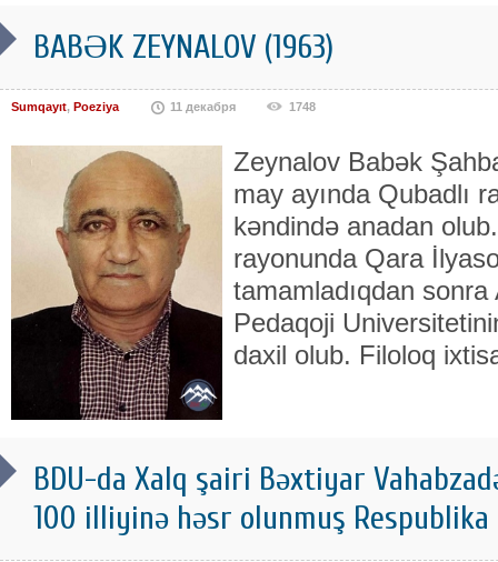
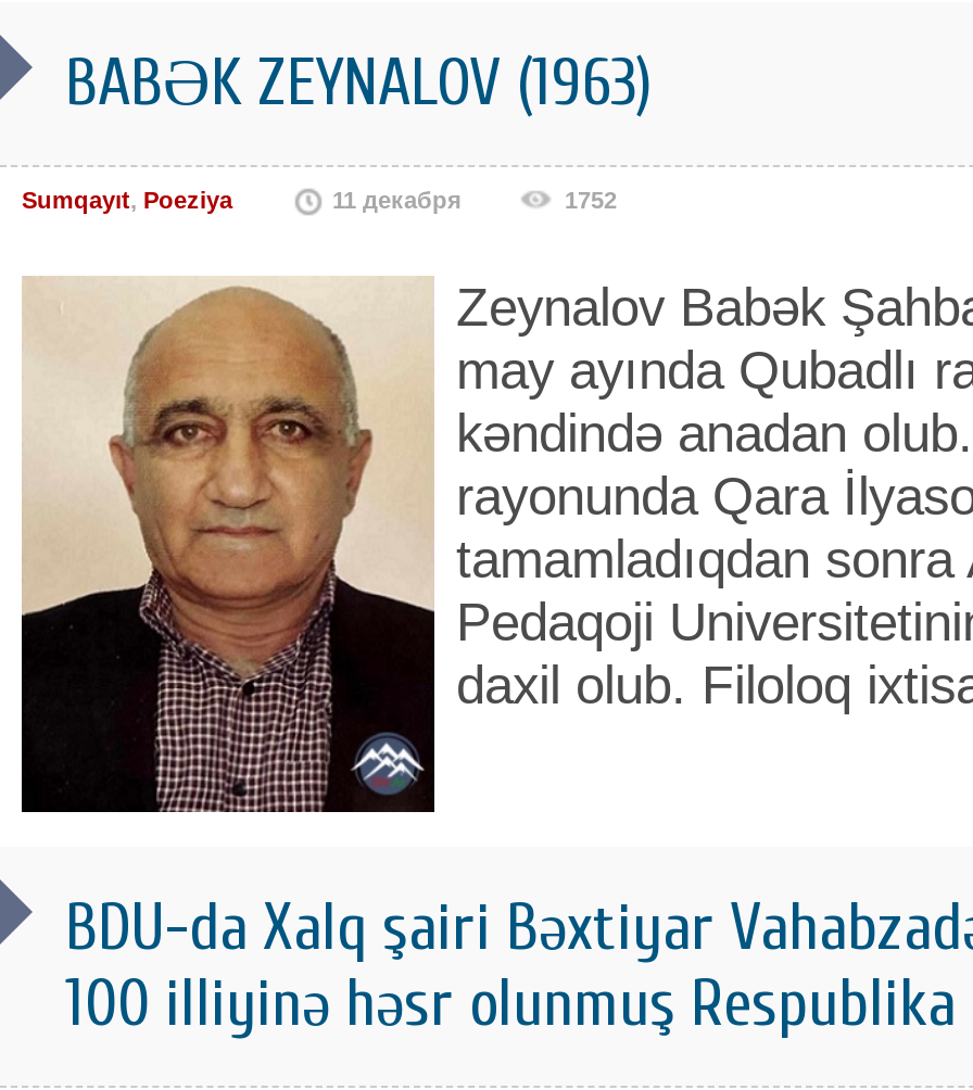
[289,100,316,114] 1748 -> [565,187,617,213] 1752

